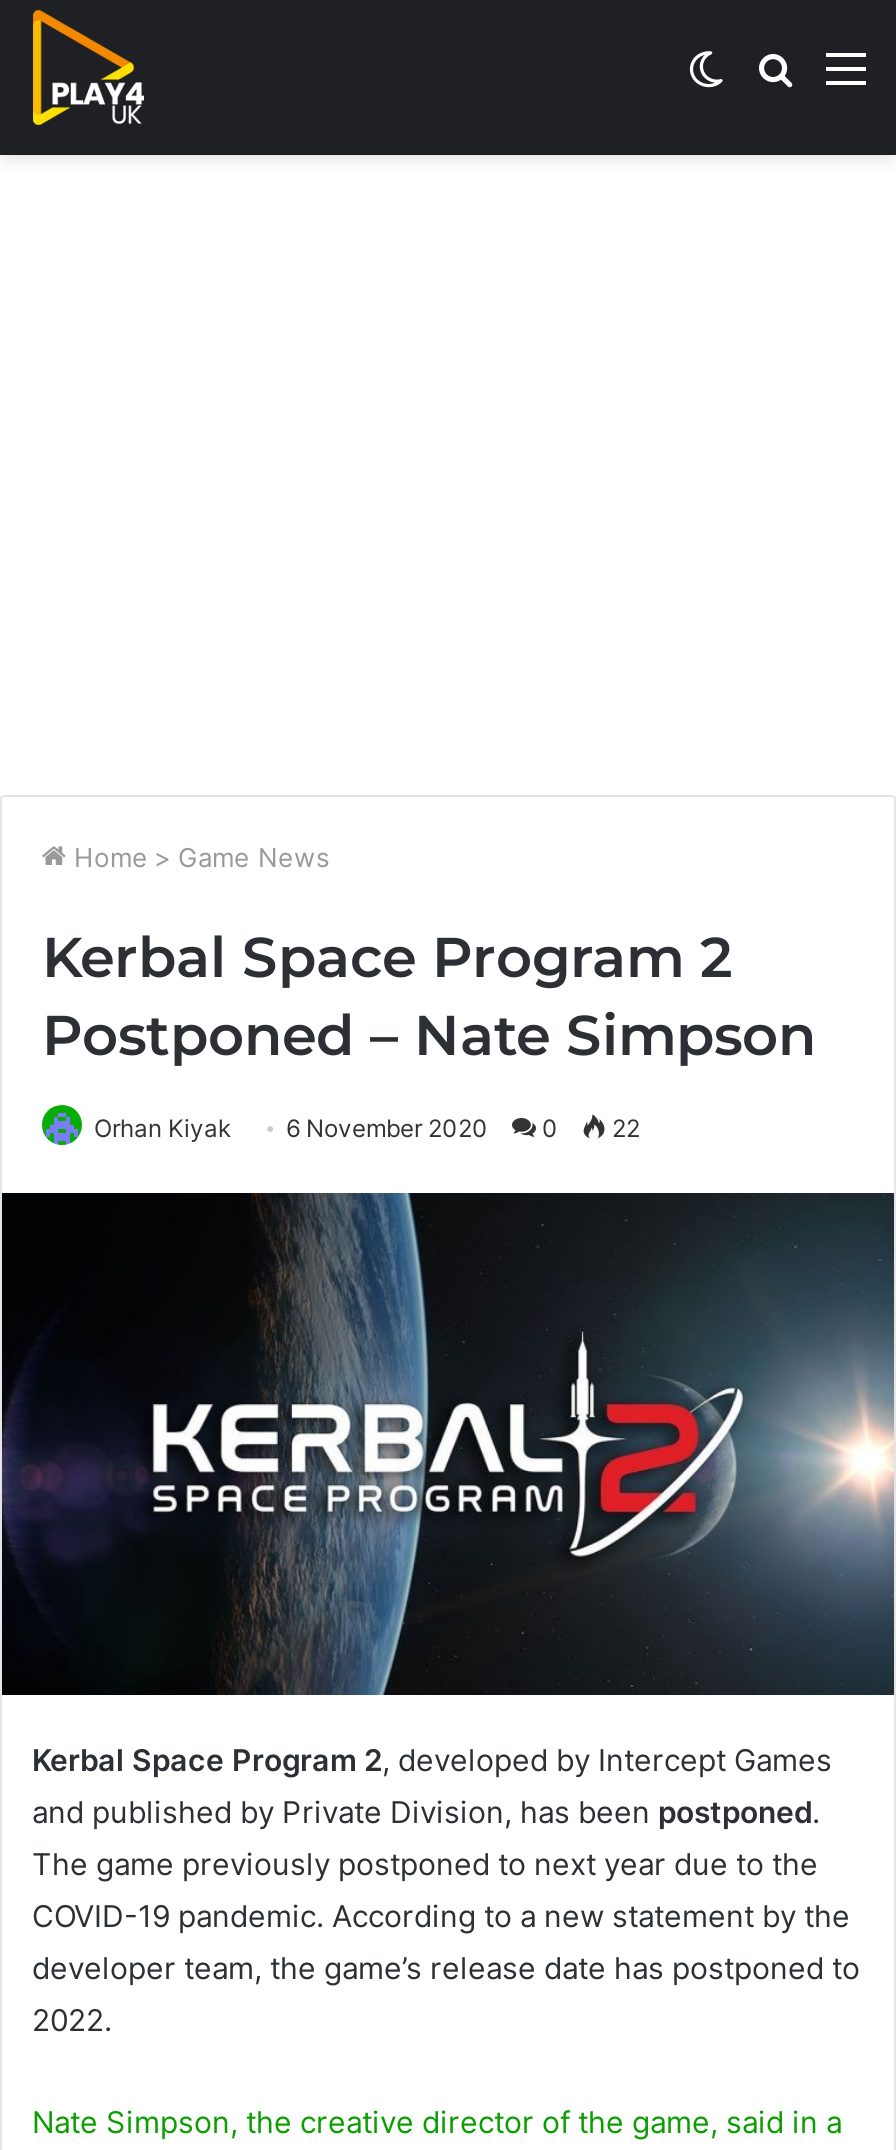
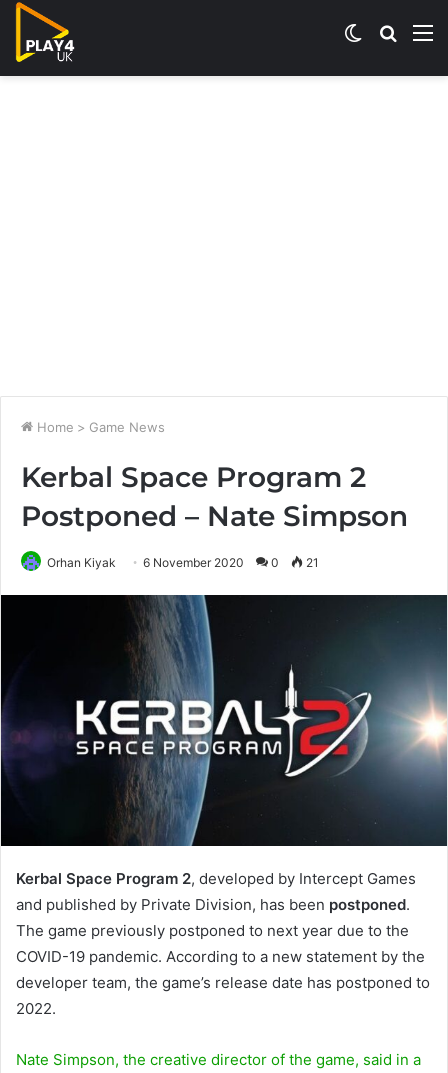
[94,1113,640,1143] Orhan Kiyak 6 November 2020 0 22 -> [47,555,319,570] Orhan Kiyak 6 November 2020 0 21

